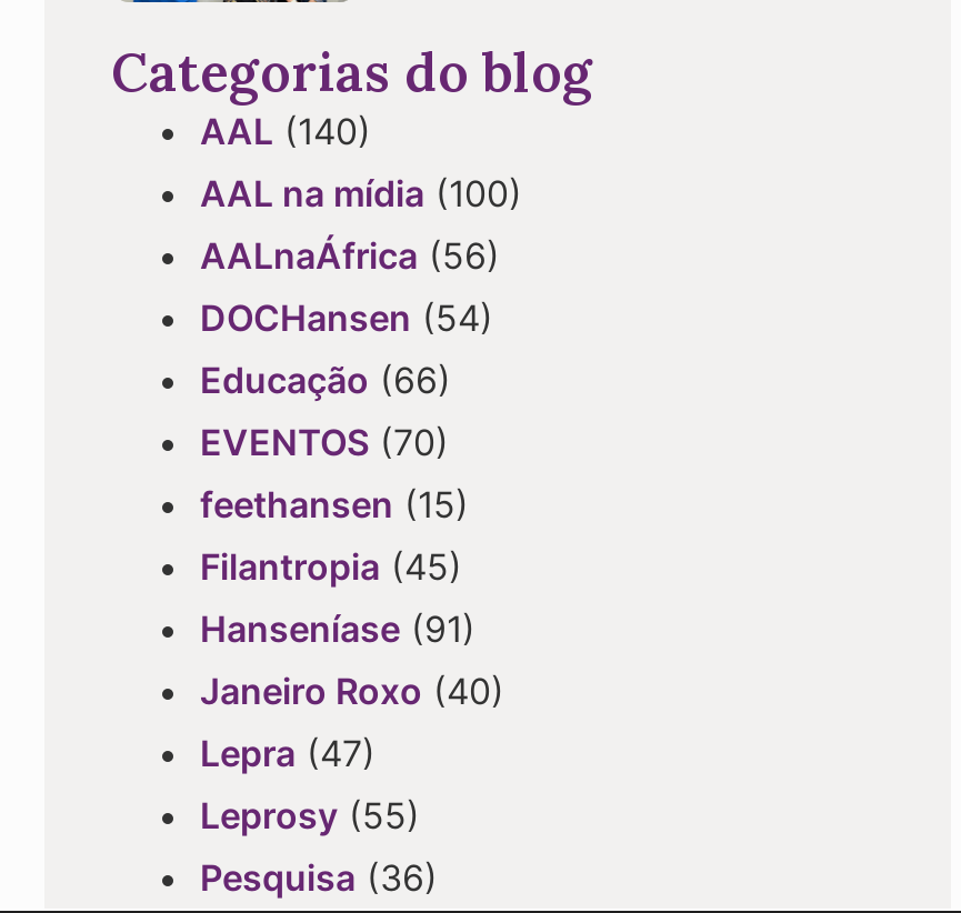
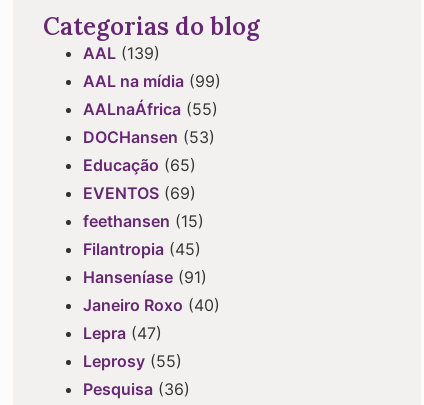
[200,110,371,154] AAL (140) -> [83,43,160,63] AAL (139)
[200,172,522,216] AAL na mídia (100) -> [83,71,221,91] AAL na mídia (99)
[200,234,500,278] AALnaÁfrica (56) -> [83,99,218,119] AALnaÁfrica (55)
[200,296,493,341] DOCHansen (54) -> [83,127,215,147] DOCHansen (53)
[200,358,451,403] Educação (66) -> [83,155,196,175] Educação (65)
[200,421,449,465] EVENTOS (70) -> [83,183,196,203] EVENTOS (69)

